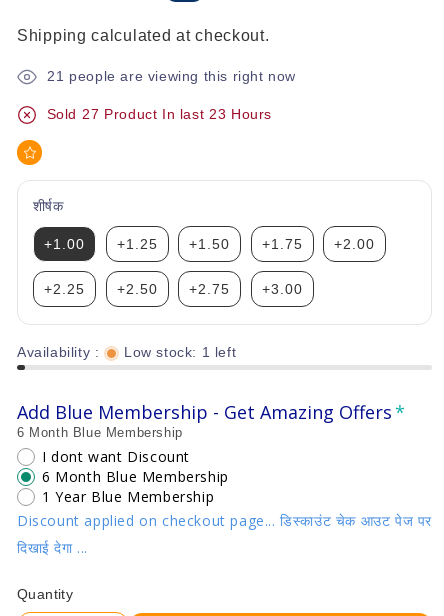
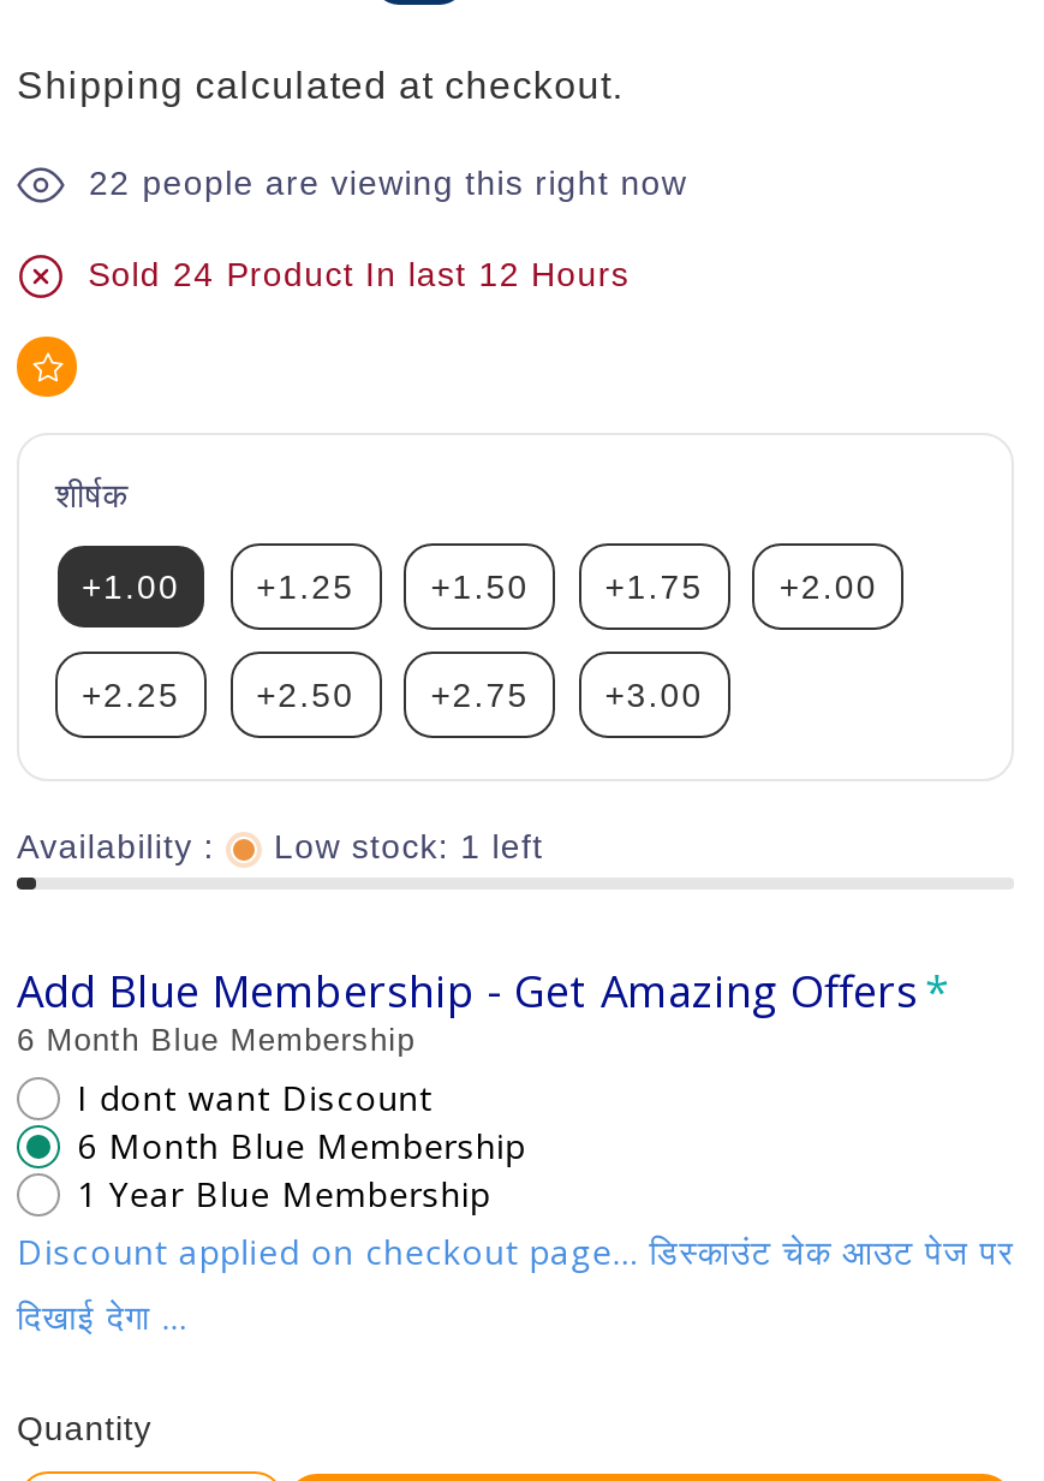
[47,68,296,84] 21 people are viewing this right now -> [89,164,687,202] 22 people are viewing this right now
[47,106,272,122] Sold 27 Product In last 23 Hours -> [88,255,630,294] Sold 24 Product In last 12 Hours

